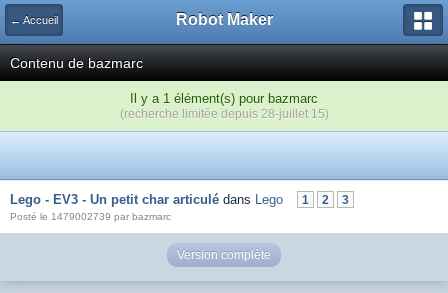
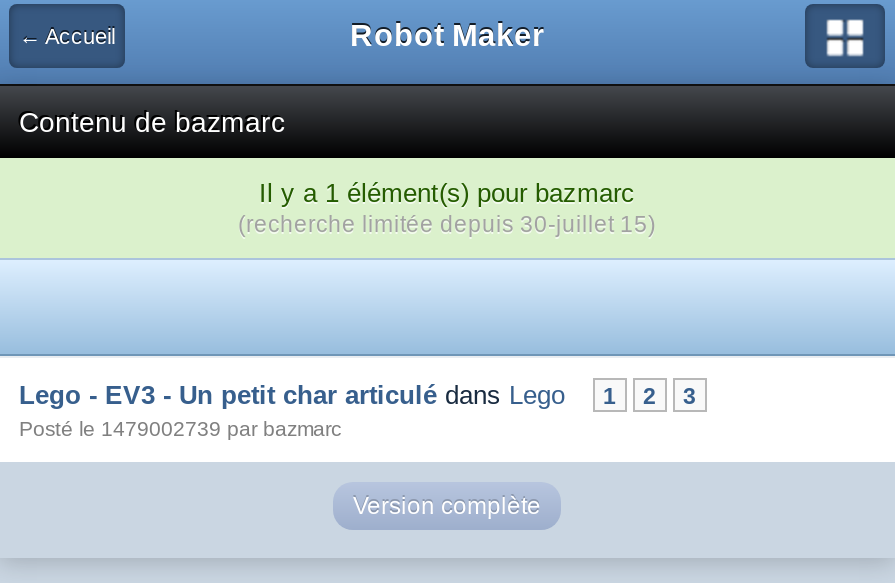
[119,107,328,120] (recherche limitée depuis 28-juillet 15) -> [238,210,656,236] (recherche limitée depuis 30-juillet 15)

